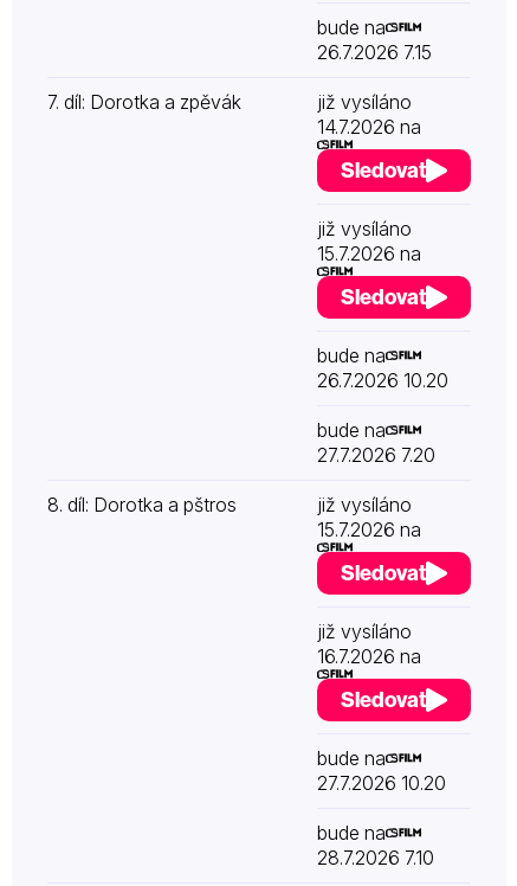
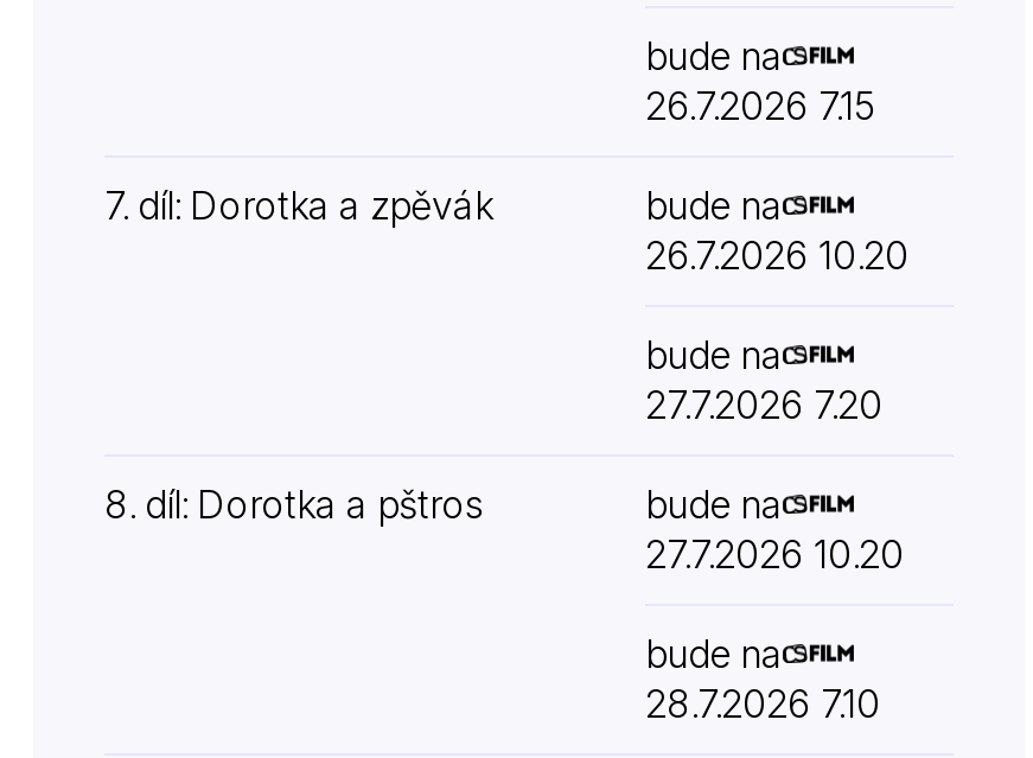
[317,89,426,310] již vysíláno | 14.7.2026 na | Sledovat | již vysíláno | 15.7.2026 na | Sledovat -> none
[317,492,426,712] již vysíláno | 15.7.2026 na | Sledovat | již vysíláno | 16.7.2026 na | Sledovat -> none

